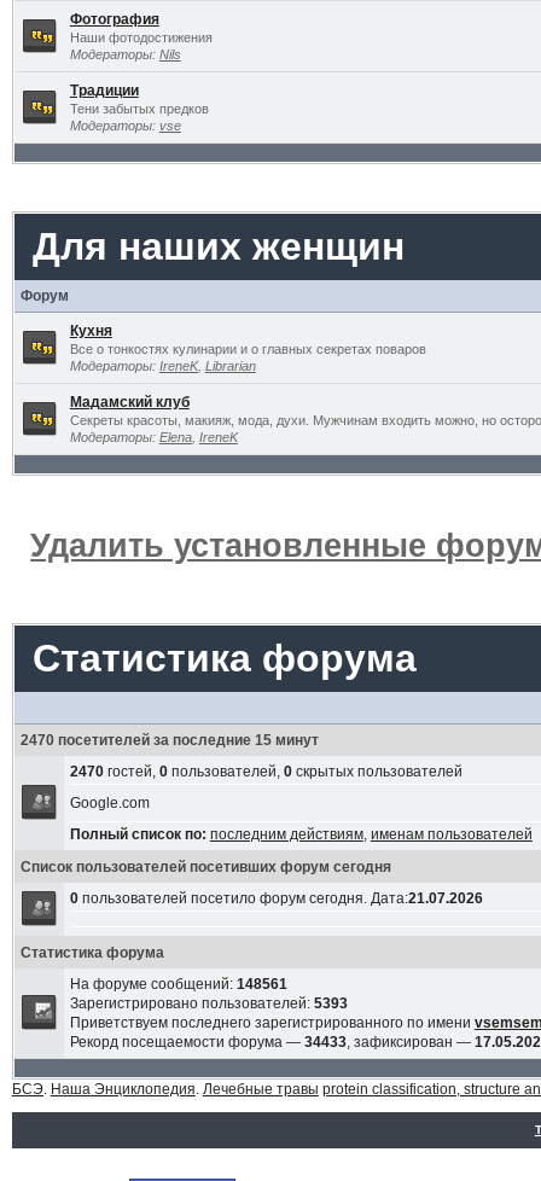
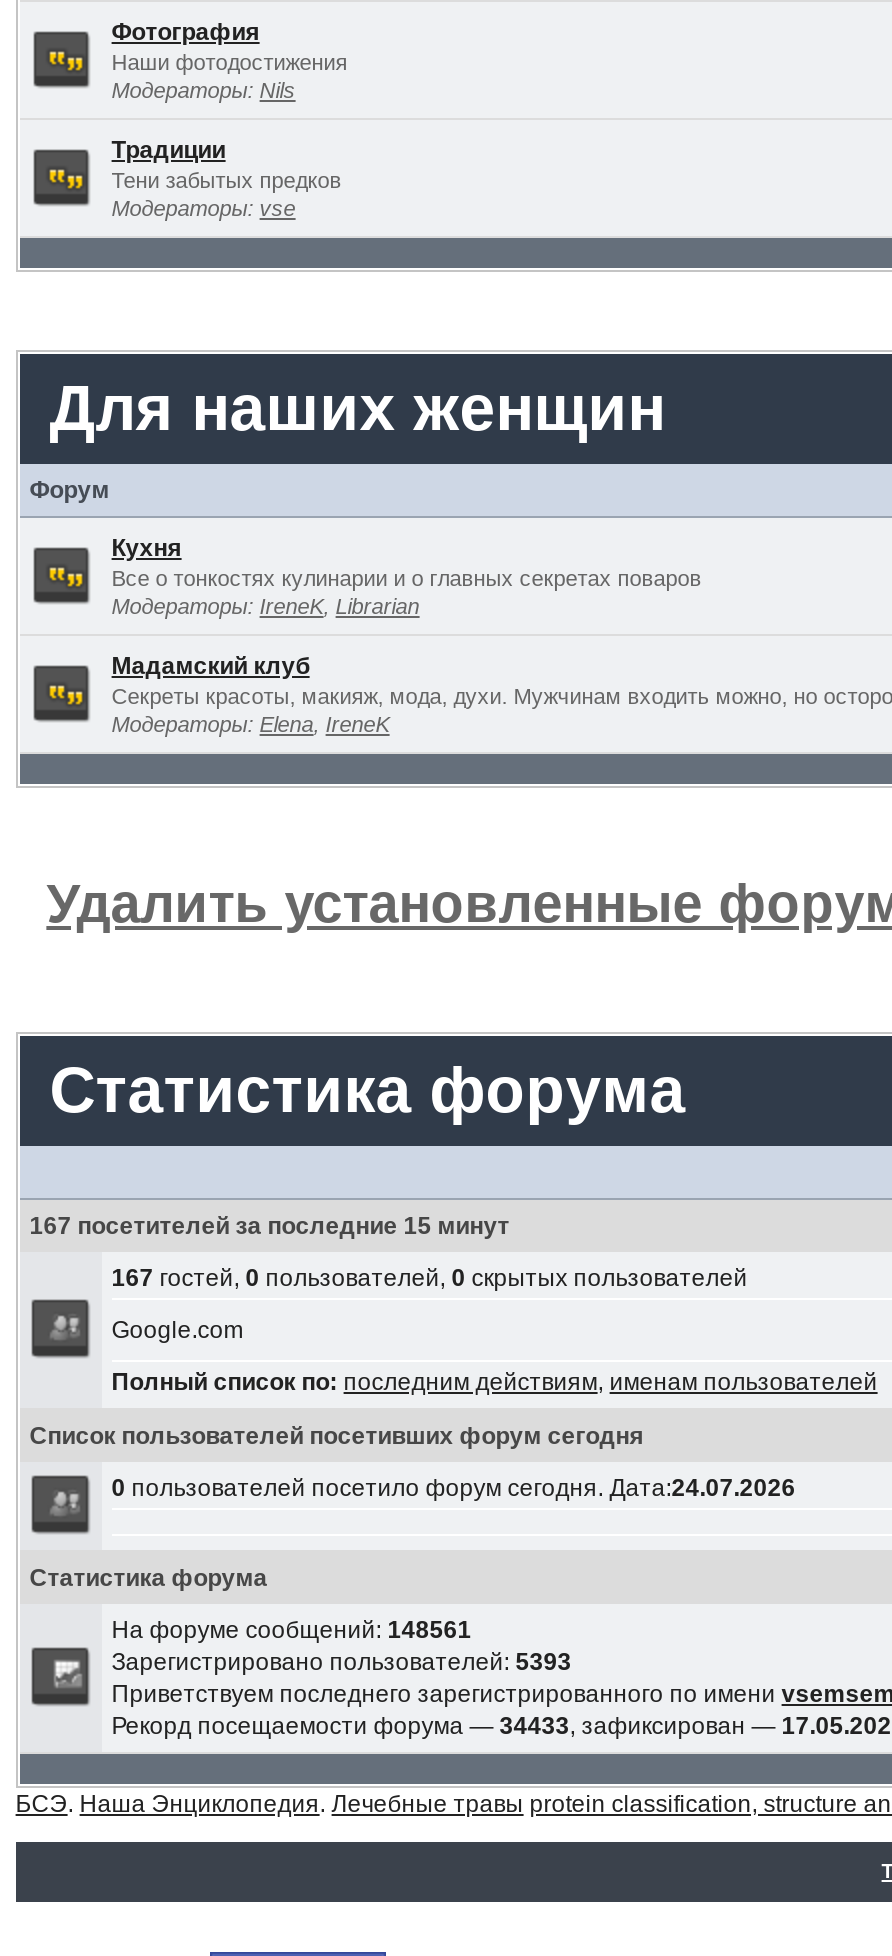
[20,732,319,749] 2470 посетителей за последние 15 минут -> [30,1212,510,1240] 167 посетителей за последние 15 минут
[70,763,462,780] 2470 гостей, 0 пользователей, 0 скрытых пользователей -> [112,1264,748,1292] 167 гостей, 0 пользователей, 0 скрытых пользователей
[70,890,483,907] 0 пользователей посетило форум сегодня. Дата:21.07.2026 -> [112,1474,796,1502] 0 пользователей посетило форум сегодня. Дата:24.07.2026

